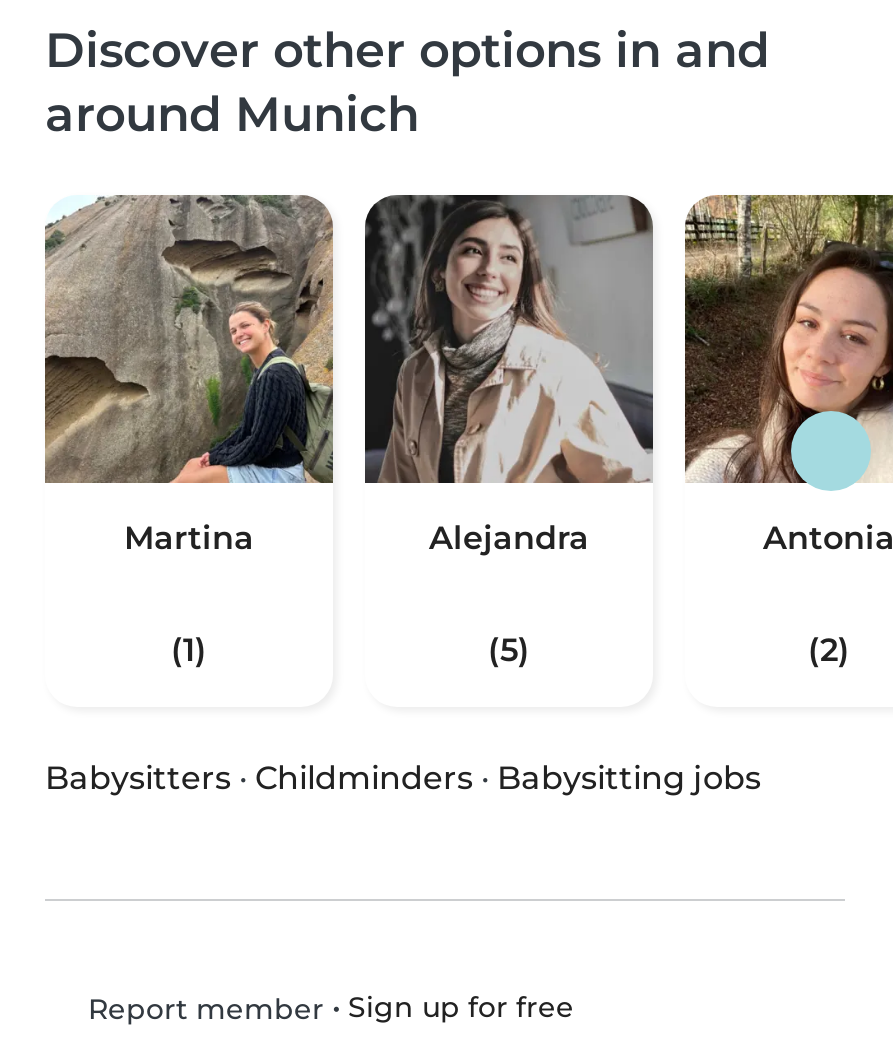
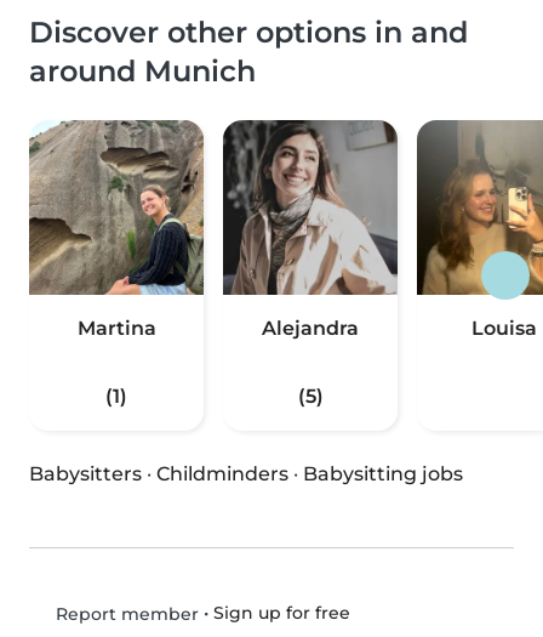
[683,195,893,669] [image] | Antonia | (2) -> [416,120,539,340] [image] | Louisa

